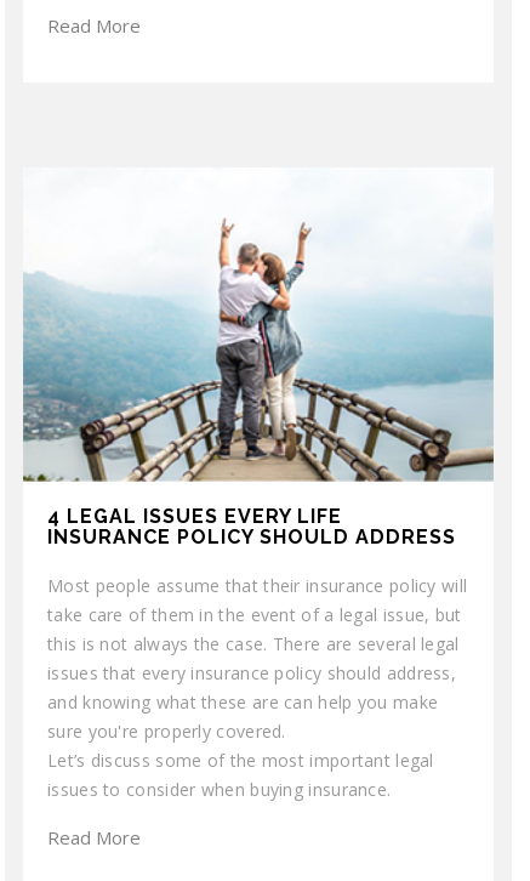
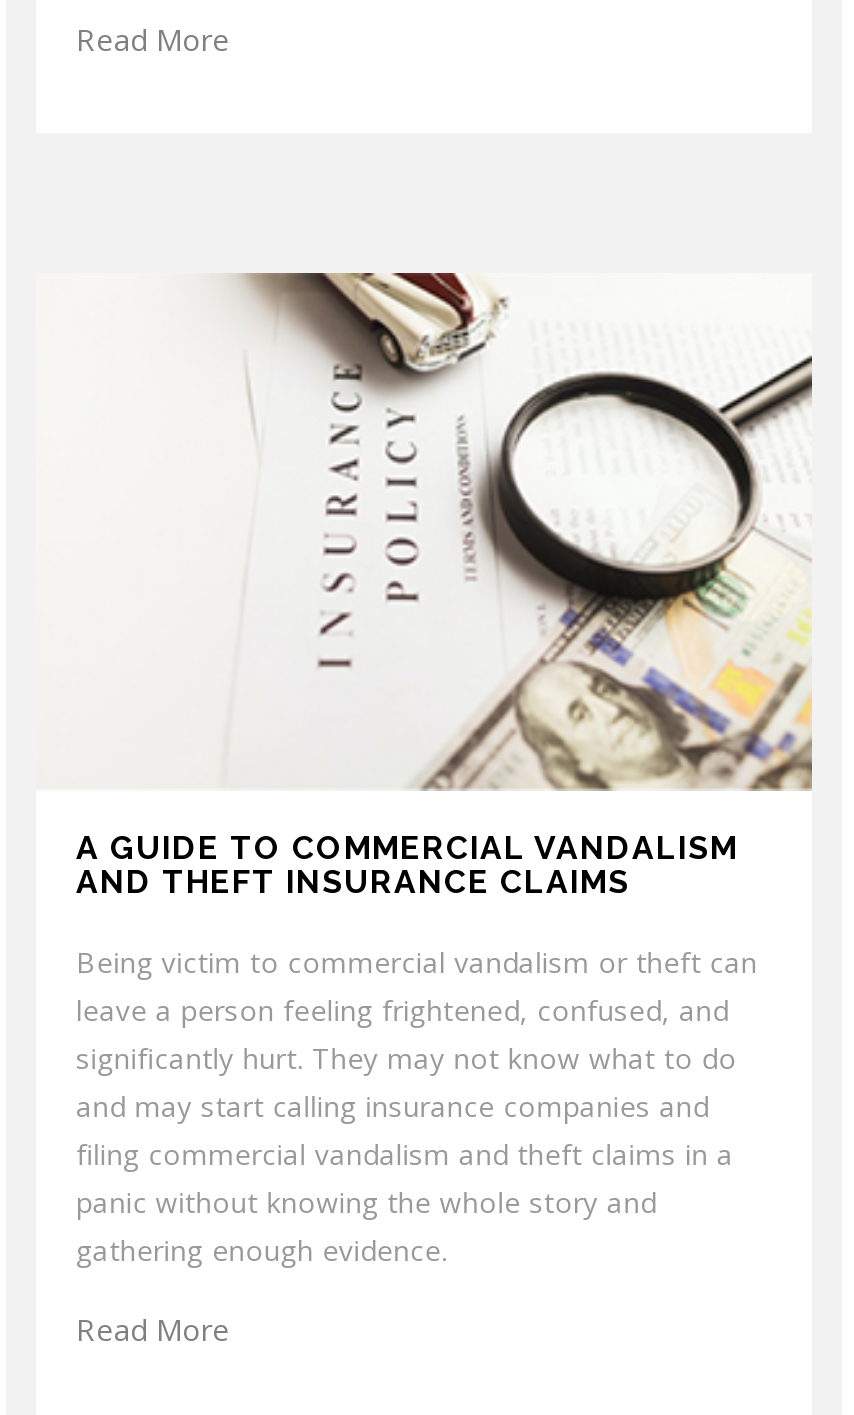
[22,197,495,549] [image] | 4 LEGAL ISSUES EVERY LIFE | INSURANCE POLICY SHOULD ADDRESS -> [36,270,814,900] [image] | A GUIDE TO COMMERCIAL VANDALISM | AND THEFT INSURANCE CLAIMS
[47,574,467,801] Most people assume that their insurance policy will | take care of them in the event of a legal issue, but | this is not always the case. There are several legal | issues that every insurance policy should address, | and knowing what these are can help you make | sure you're properly covered. | Let’s discuss some of the most important legal | issues to consider when buying insurance. -> [76,942,757,1268] Being victim to commercial vandalism or theft can | leave a person feeling frightened, confused, and | significantly hurt. They may not know what to do | and may start calling insurance companies and | filing commercial vandalism and theft claims in a | panic without knowing the whole story and | gathering enough evidence.

